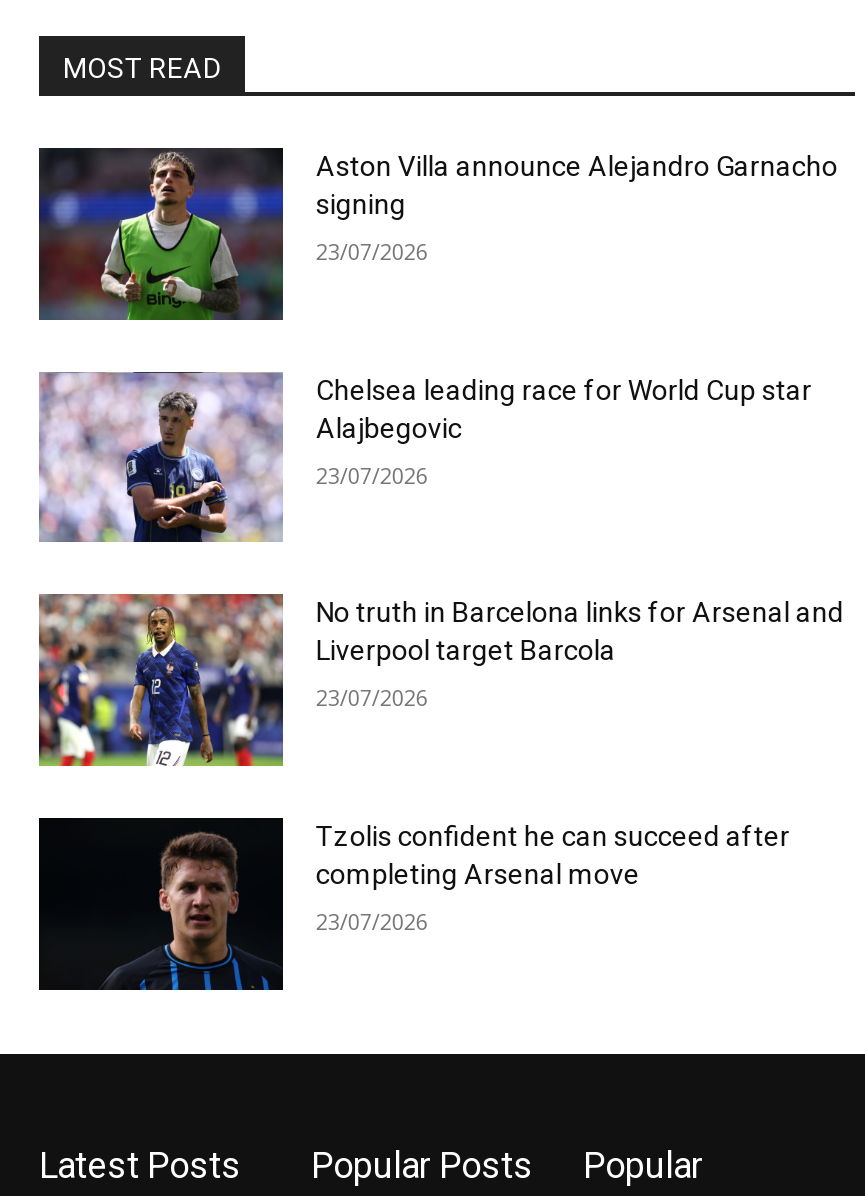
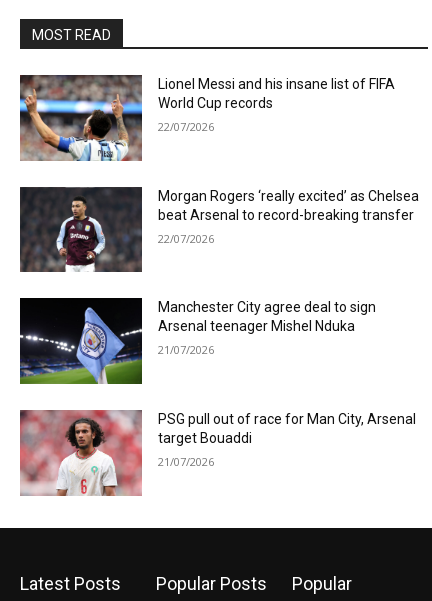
[37,148,838,322] [image] | Aston Villa announce Alejandro Garnacho | signing -> [19,75,395,162] [image] | Lionel Messi and his insane list of FIFA | World Cup records
[316,236,428,266] 23/07/2026 -> [158,119,214,134] 22/07/2026
[39,372,812,544] [image] | Chelsea leading race for World Cup star | Alajbegovic -> [19,187,419,273] [image] | Morgan Rogers ‘really excited’ as Chelsea | beat Arsenal to record-breaking transfer
[316,459,428,489] 23/07/2026 -> [158,231,214,246] 22/07/2026
[37,592,844,768] [image] | No truth in Barcelona links for Arsenal and | Liverpool target Barcola -> [19,297,376,385] [image] | Manchester City agree deal to sign | Arsenal teenager Mishel Nduka
[316,683,428,713] 23/07/2026 -> [158,342,214,357] 21/07/2026
[37,816,790,992] [image] | Tzolis confident he can succeed after | completing Arsenal move -> [19,409,416,497] [image] | PSG pull out of race for Man City, Arsenal | target Bouaddi
[316,906,428,936] 23/07/2026 -> [158,454,214,469] 21/07/2026

